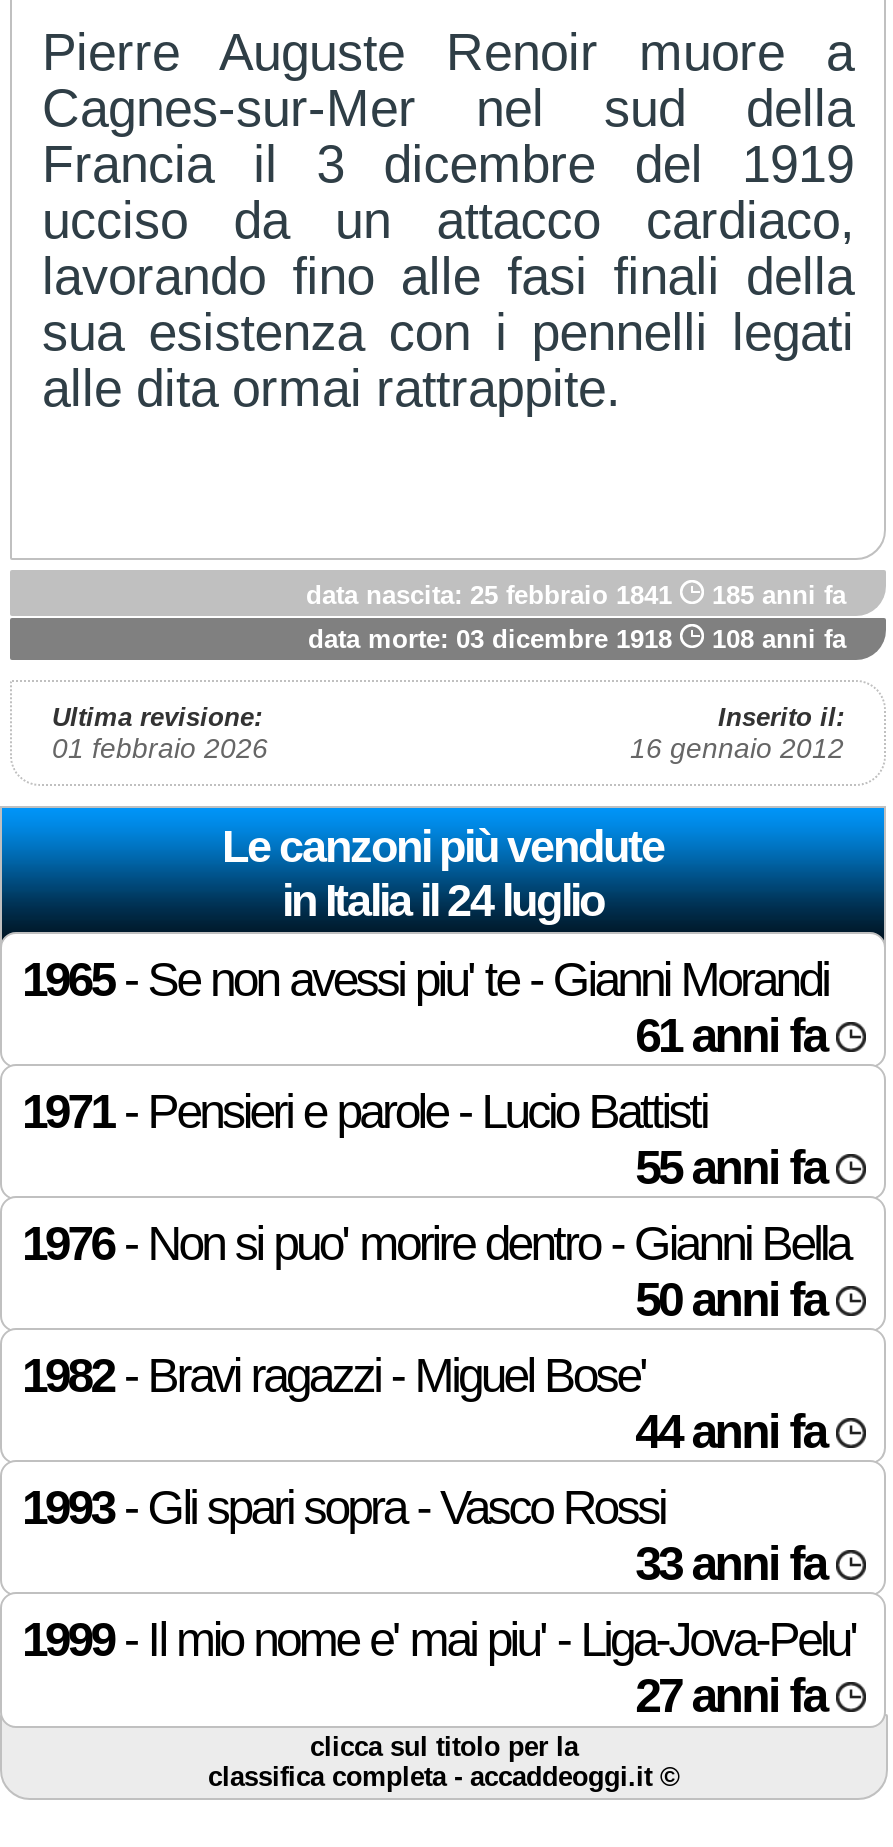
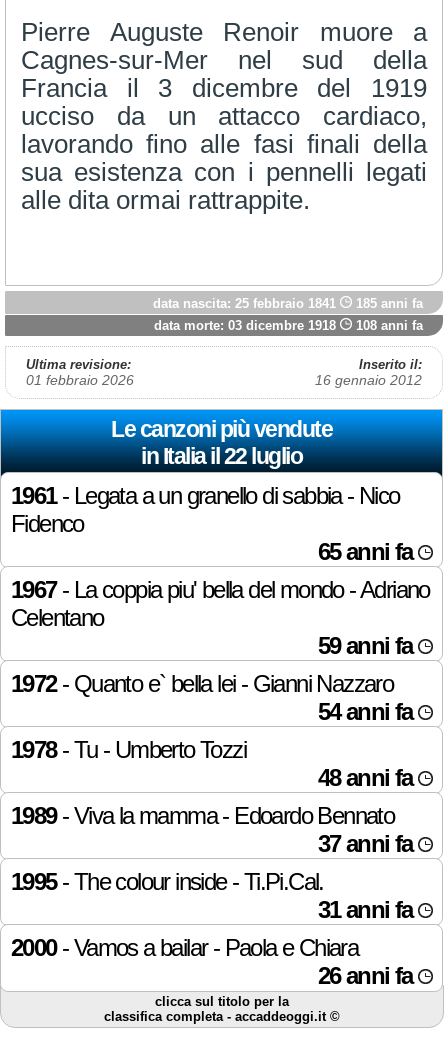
[282,873,604,925] in Italia il 24 luglio -> [141,443,302,469] in Italia il 22 luglio
[22,951,856,1721] 1965 - Se non avessi piu' te - Gianni Morandi | 61 anni fa | 1971 - Pensieri e parole - Lucio Battisti | 55 anni fa | 1976 - Non si puo' morire dentro - Gianni Bella | 50 anni fa | 1982 - Bravi ragazzi - Miguel Bose' | 44 anni fa | 1993 - Gli spari sopra - Vasco Rossi | 33 anni fa | 1999 - Il mio nome e' mai piu' - Liga-Jova-Pelu' | 27 anni fa -> [11,482,430,989] 1961 - Legata a un granello di sabbia - Nico | Fidenco | 65 anni fa | 1967 - La coppia piu' bella del mondo - Adriano | Celentano | 59 anni fa | 1972 - Quanto e` bella lei - Gianni Nazzaro | 54 anni fa | 1978 - Tu - Umberto Tozzi | 48 anni fa | 1989 - Viva la mamma - Edoardo Bennato | 37 anni fa | 1995 - The colour inside - Ti.Pi.Cal. | 31 anni fa | 2000 - Vamos a bailar - Paola e Chiara | 26 anni fa

